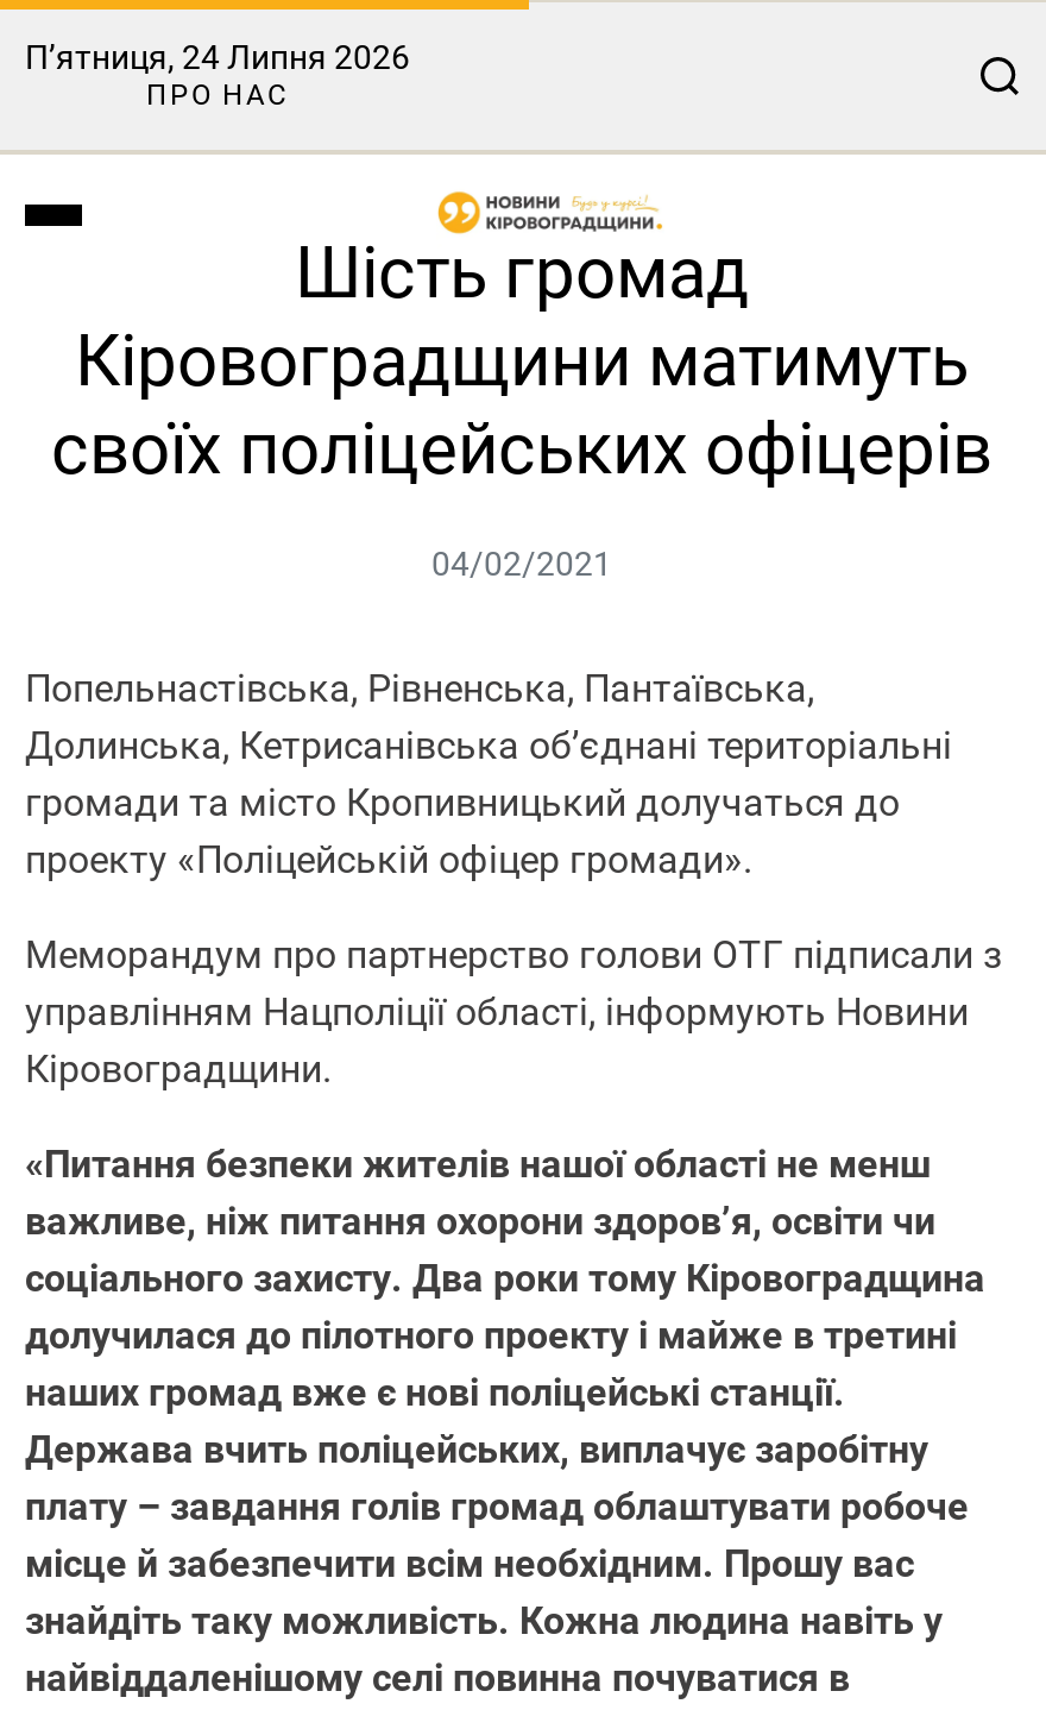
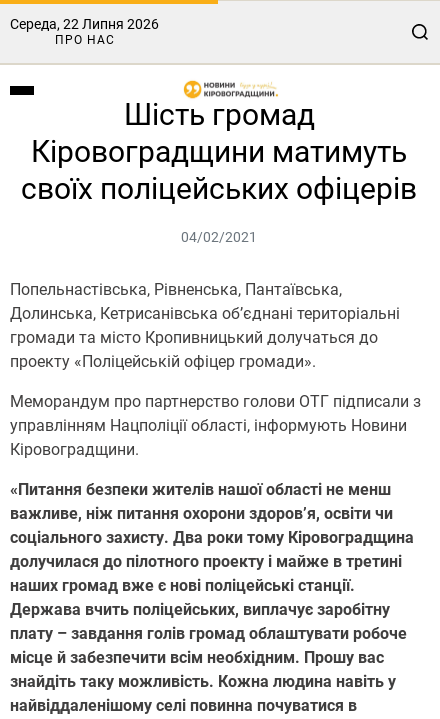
[25,38,410,76] П’ятниця, 24 Липня 2026 -> [10,16,159,32] Середа, 22 Липня 2026

